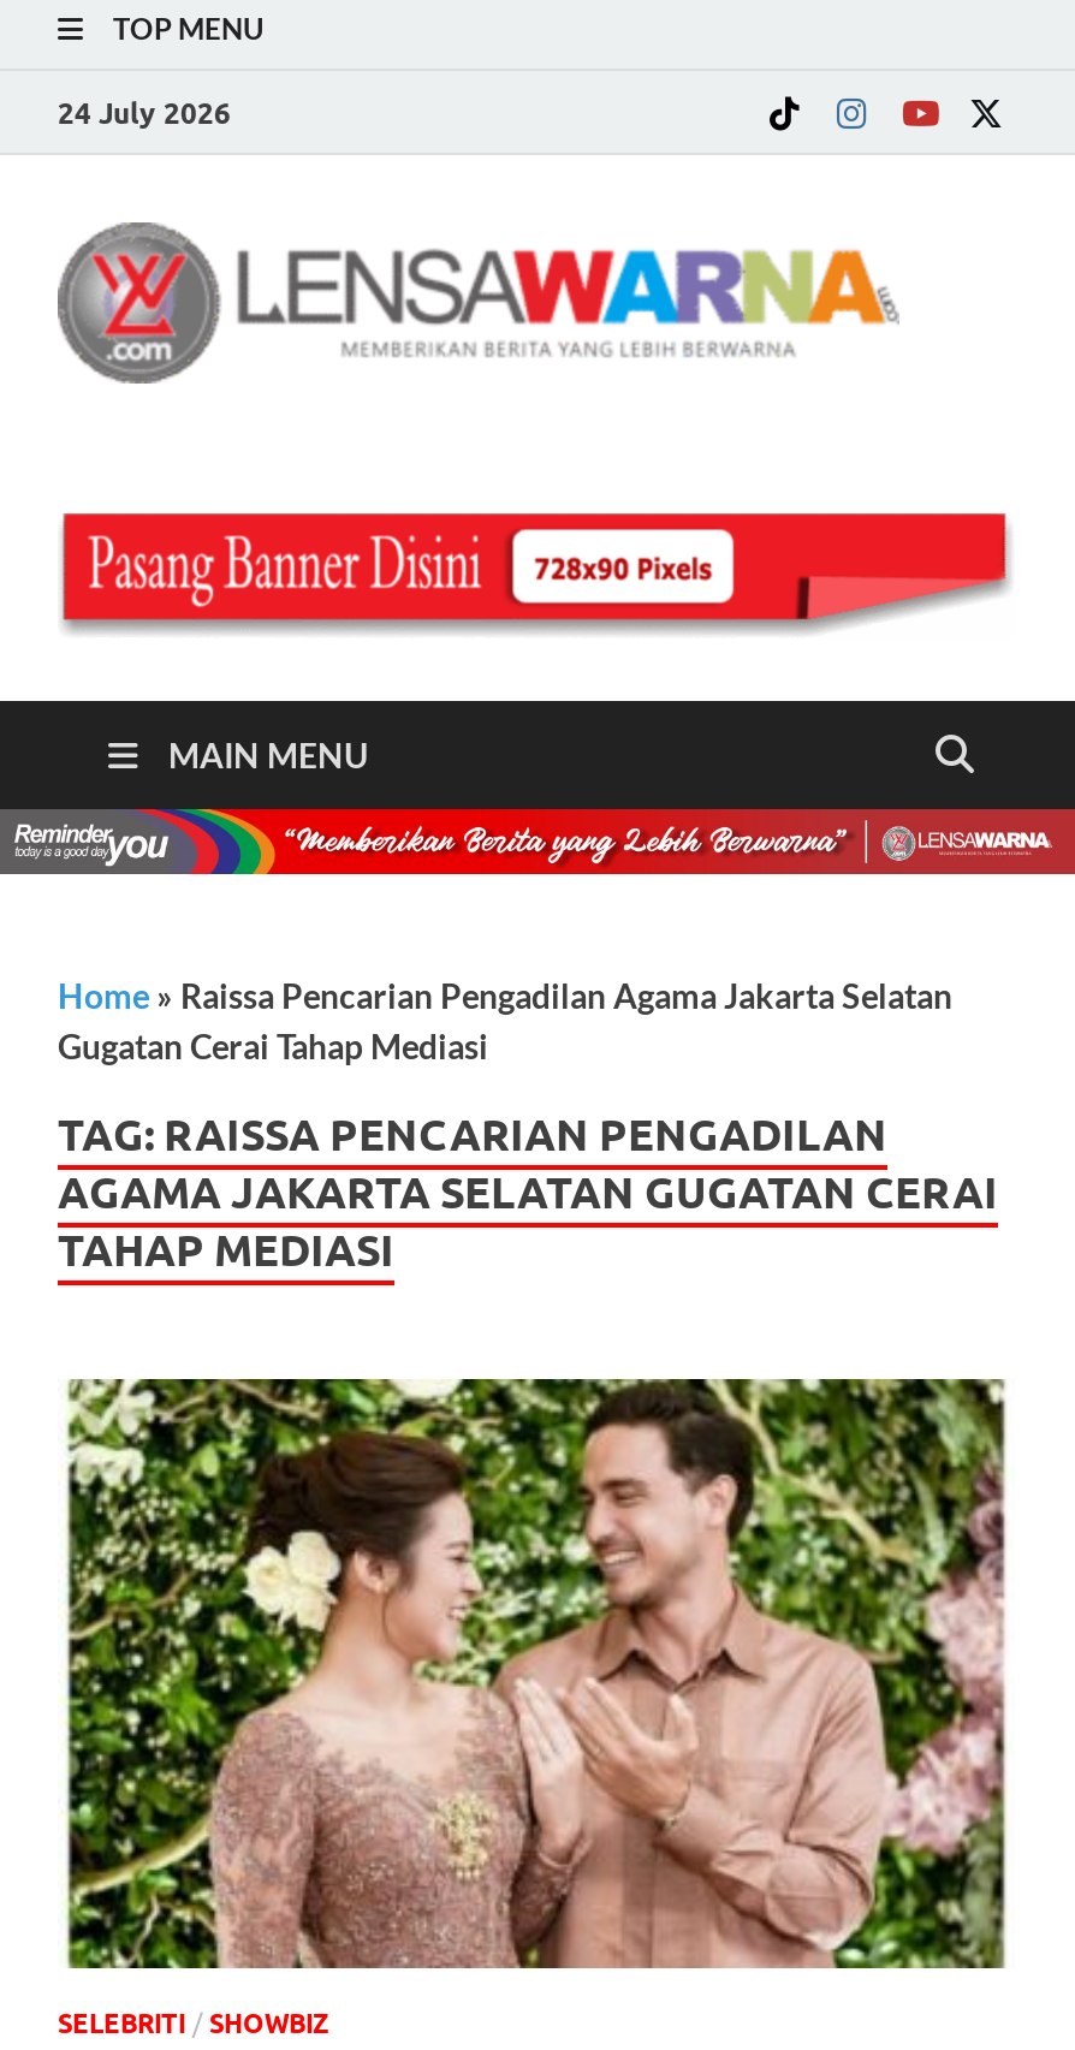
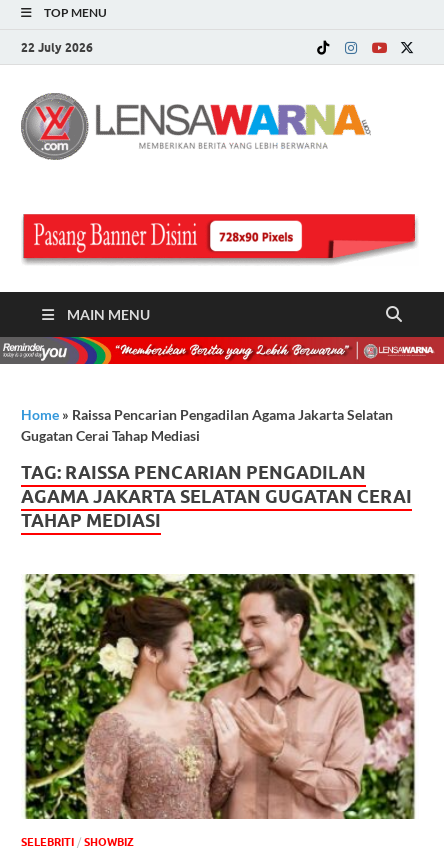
[58,94,231,130] 24 July 2026 -> [21,39,93,54] 22 July 2026

